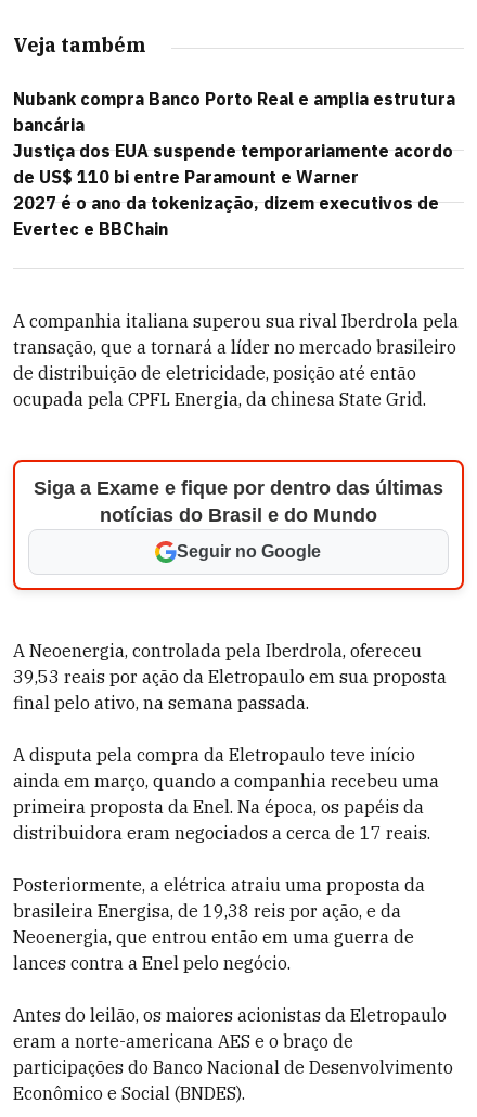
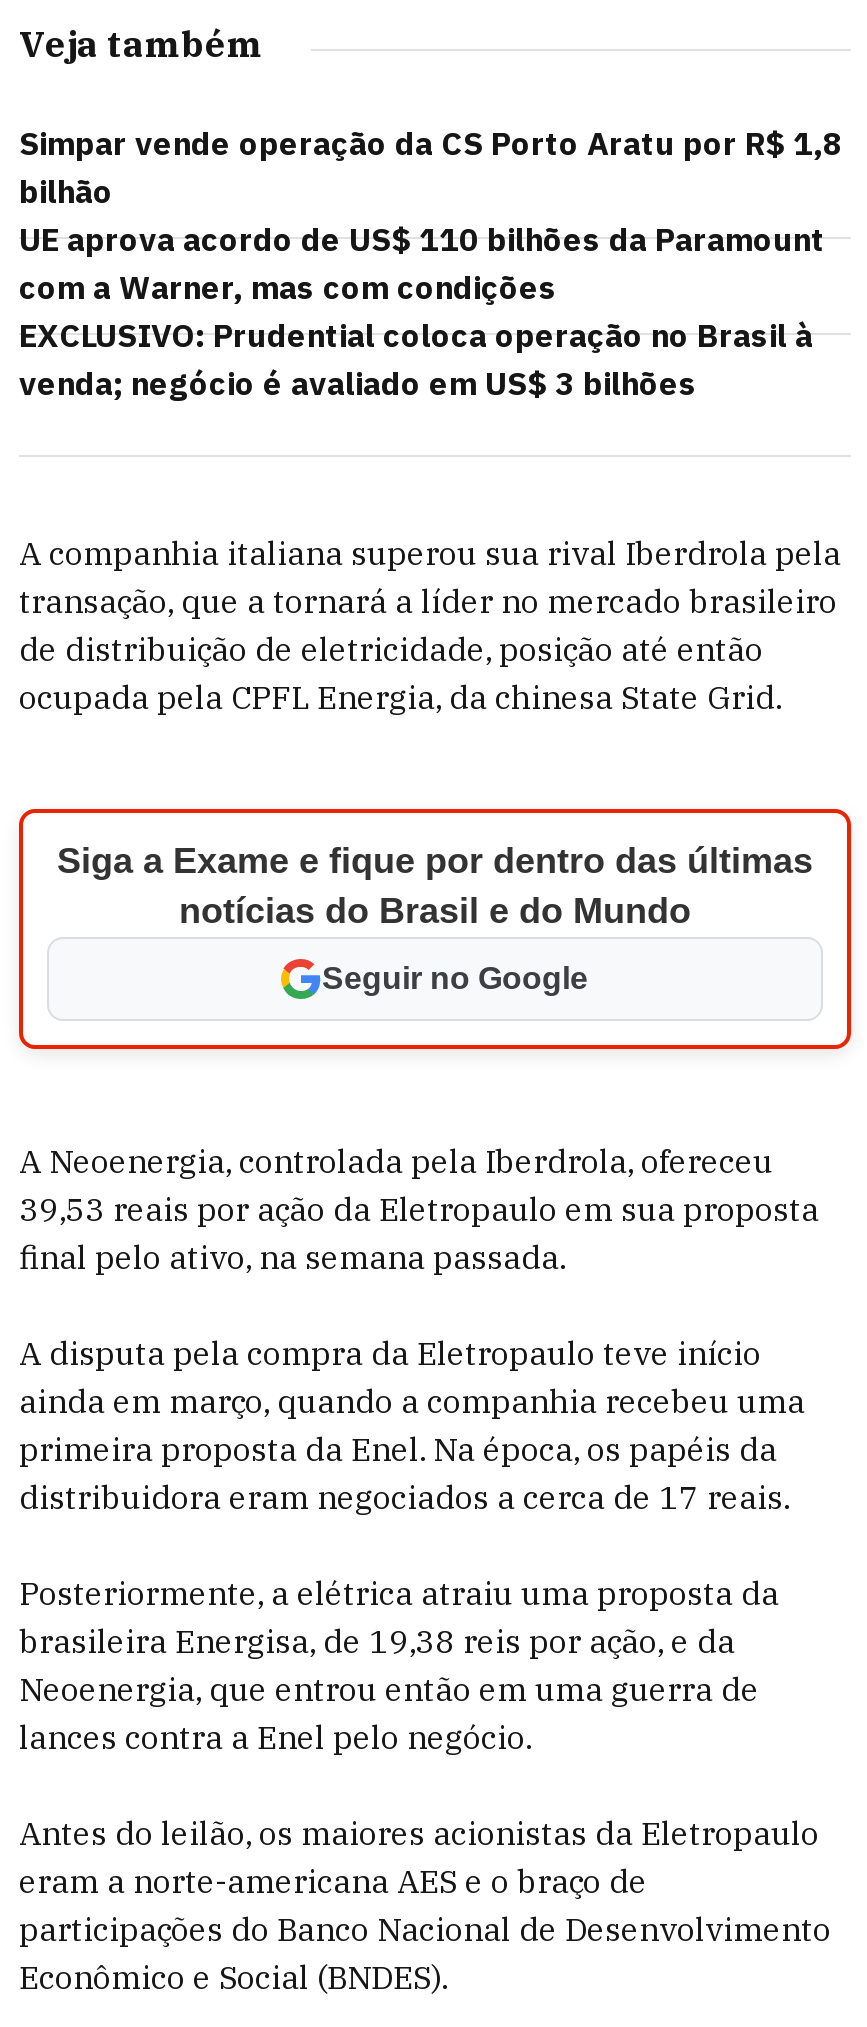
[13,88,455,240] Nubank compra Banco Porto Real e amplia estrutura | bancária | Justiça dos EUA suspende temporariamente acordo | de US$ 110 bi entre Paramount e Warner | 2027 é o ano da tokenização, dizem executivos de | Evertec e BBChain -> [19,123,843,403] Simpar vende operação da CS Porto Aratu por R$ 1,8 | bilhão | UE aprova acordo de US$ 110 bilhões da Paramount | com a Warner, mas com condições | EXCLUSIVO: Prudential coloca operação no Brasil à | venda; negócio é avaliado em US$ 3 bilhões

